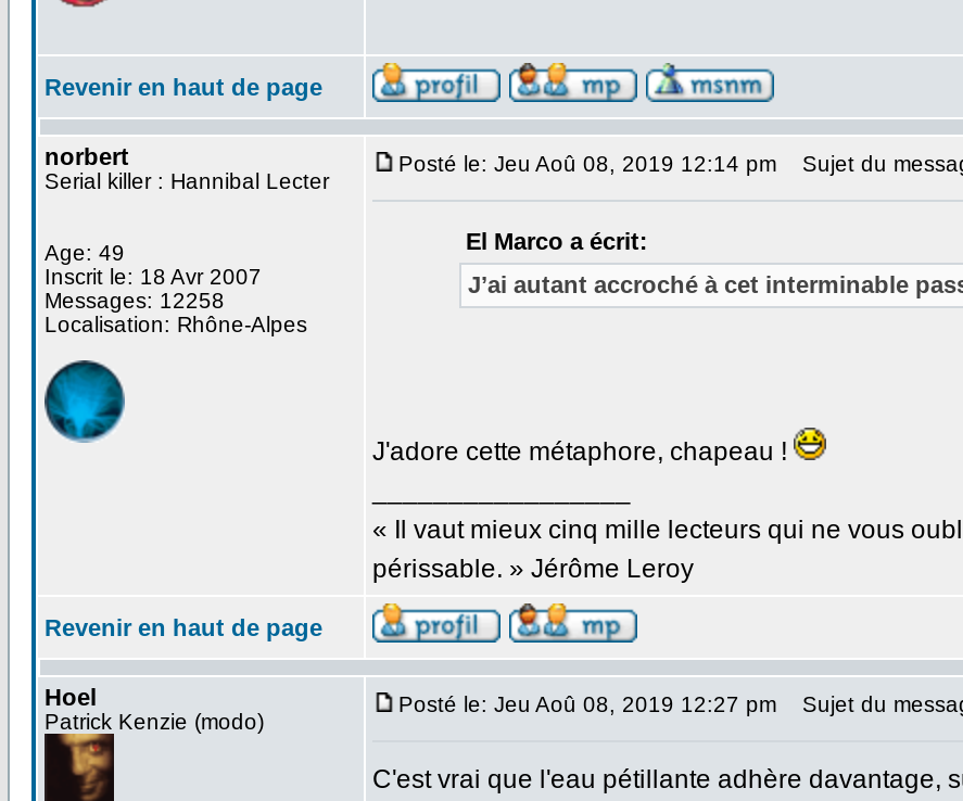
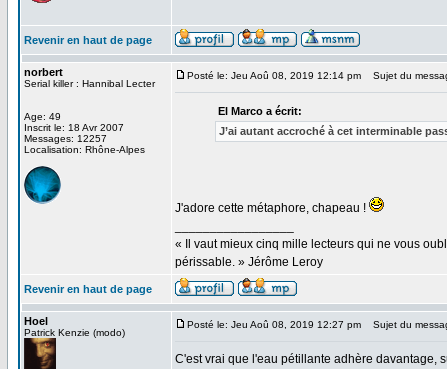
[45,289,225,313] Messages: 12258 -> [24,133,107,144] Messages: 12257

